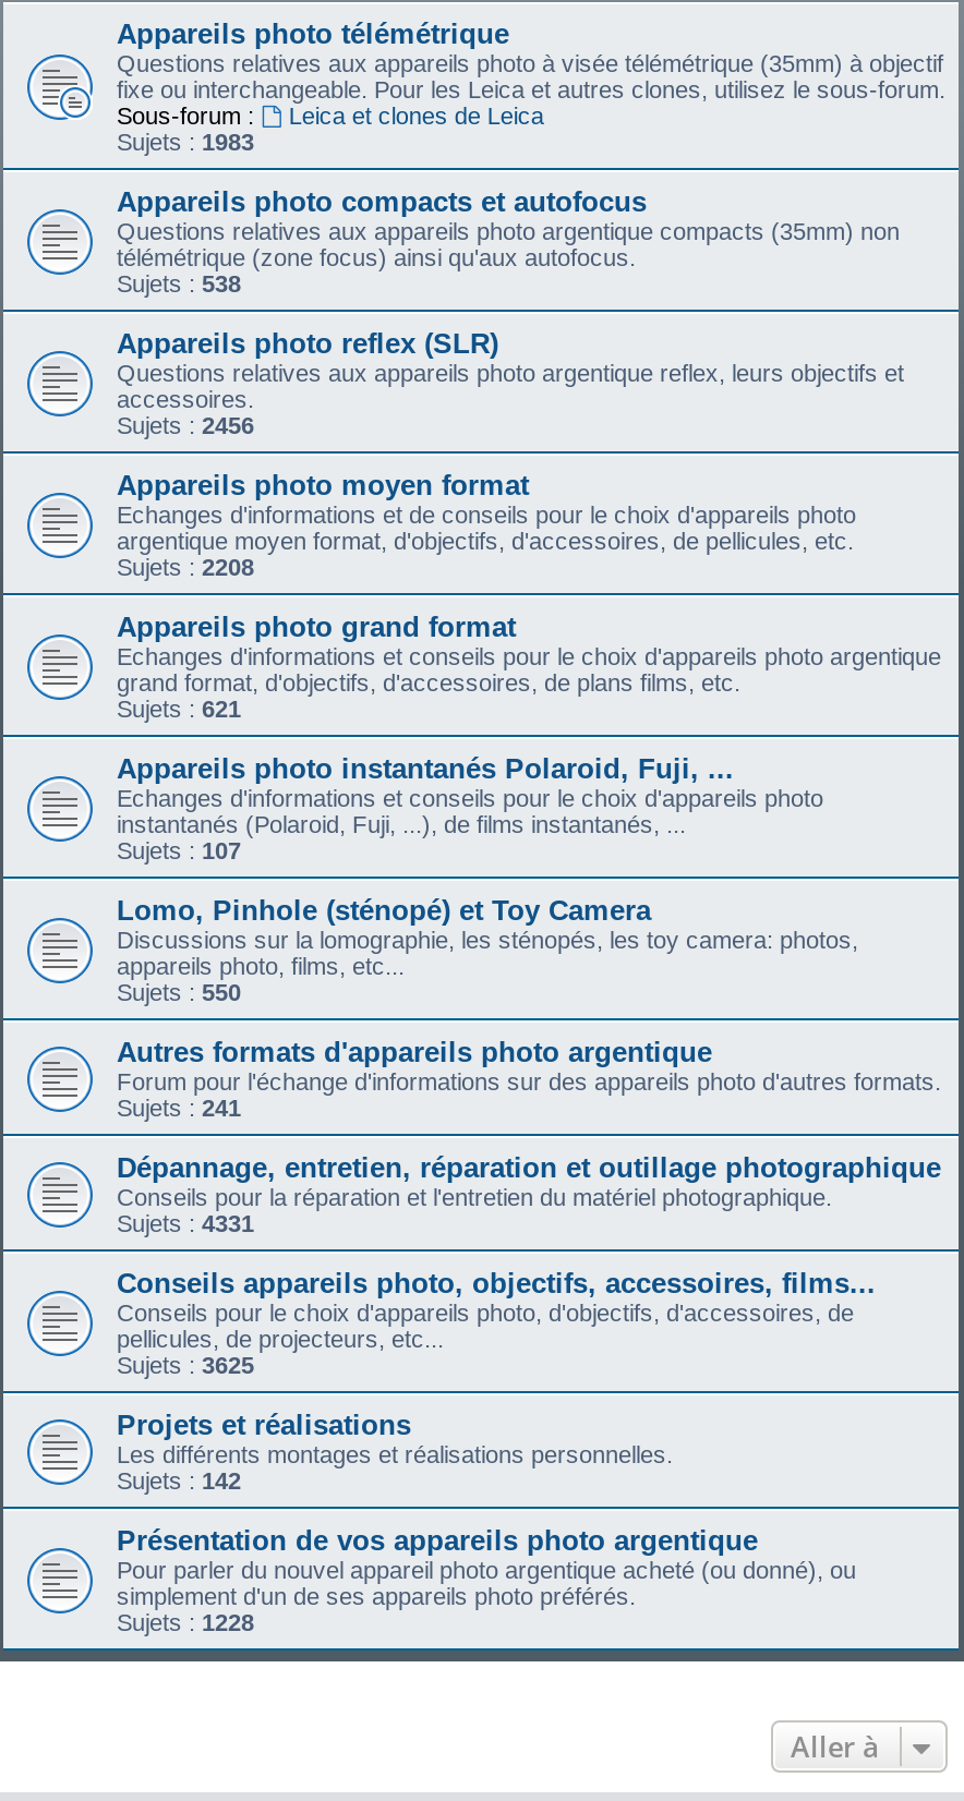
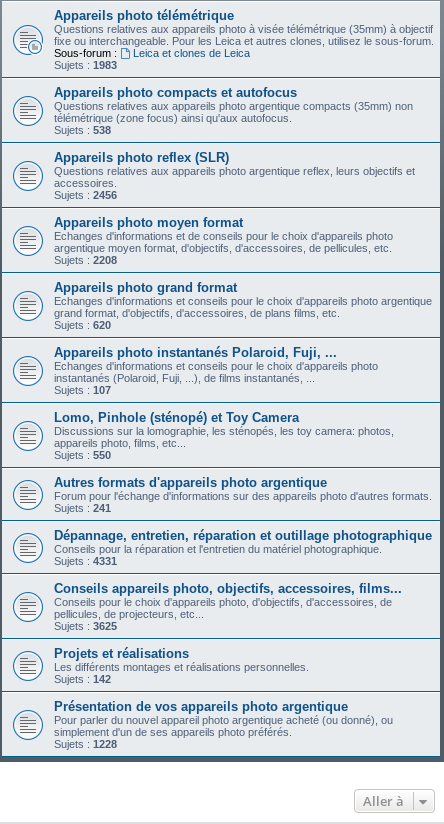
[117,696,241,722] Sujets : 621 -> [54,319,111,331] Sujets : 620

